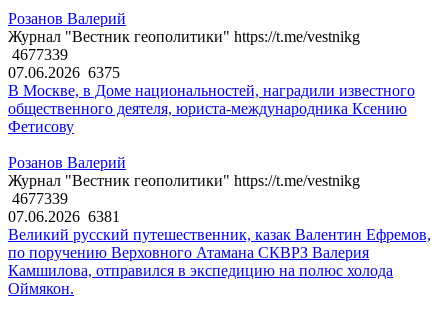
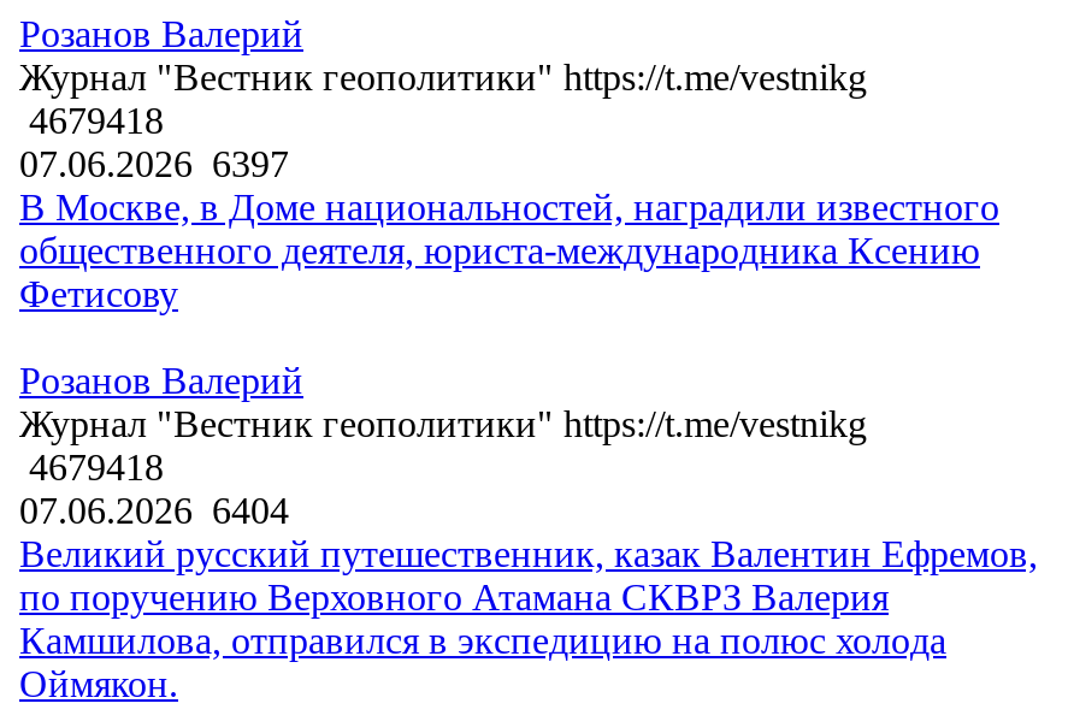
[8,46,68,63] 4677339 -> [19,100,164,141] 4679418
[8,64,120,81] 07.06.2026 6375 -> [19,144,289,185] 07.06.2026 6397
[8,190,68,207] 4677339 -> [19,447,164,488] 4679418
[8,208,120,225] 07.06.2026 6381 -> [19,490,289,531] 07.06.2026 6404

